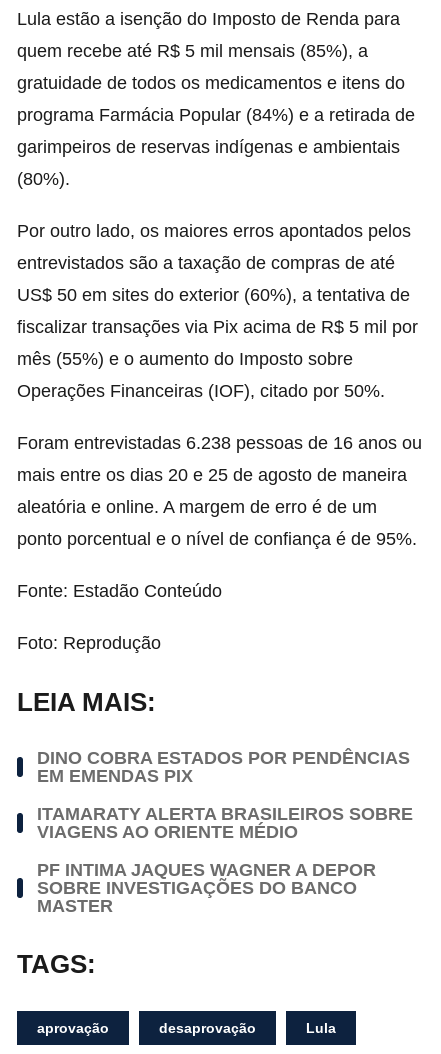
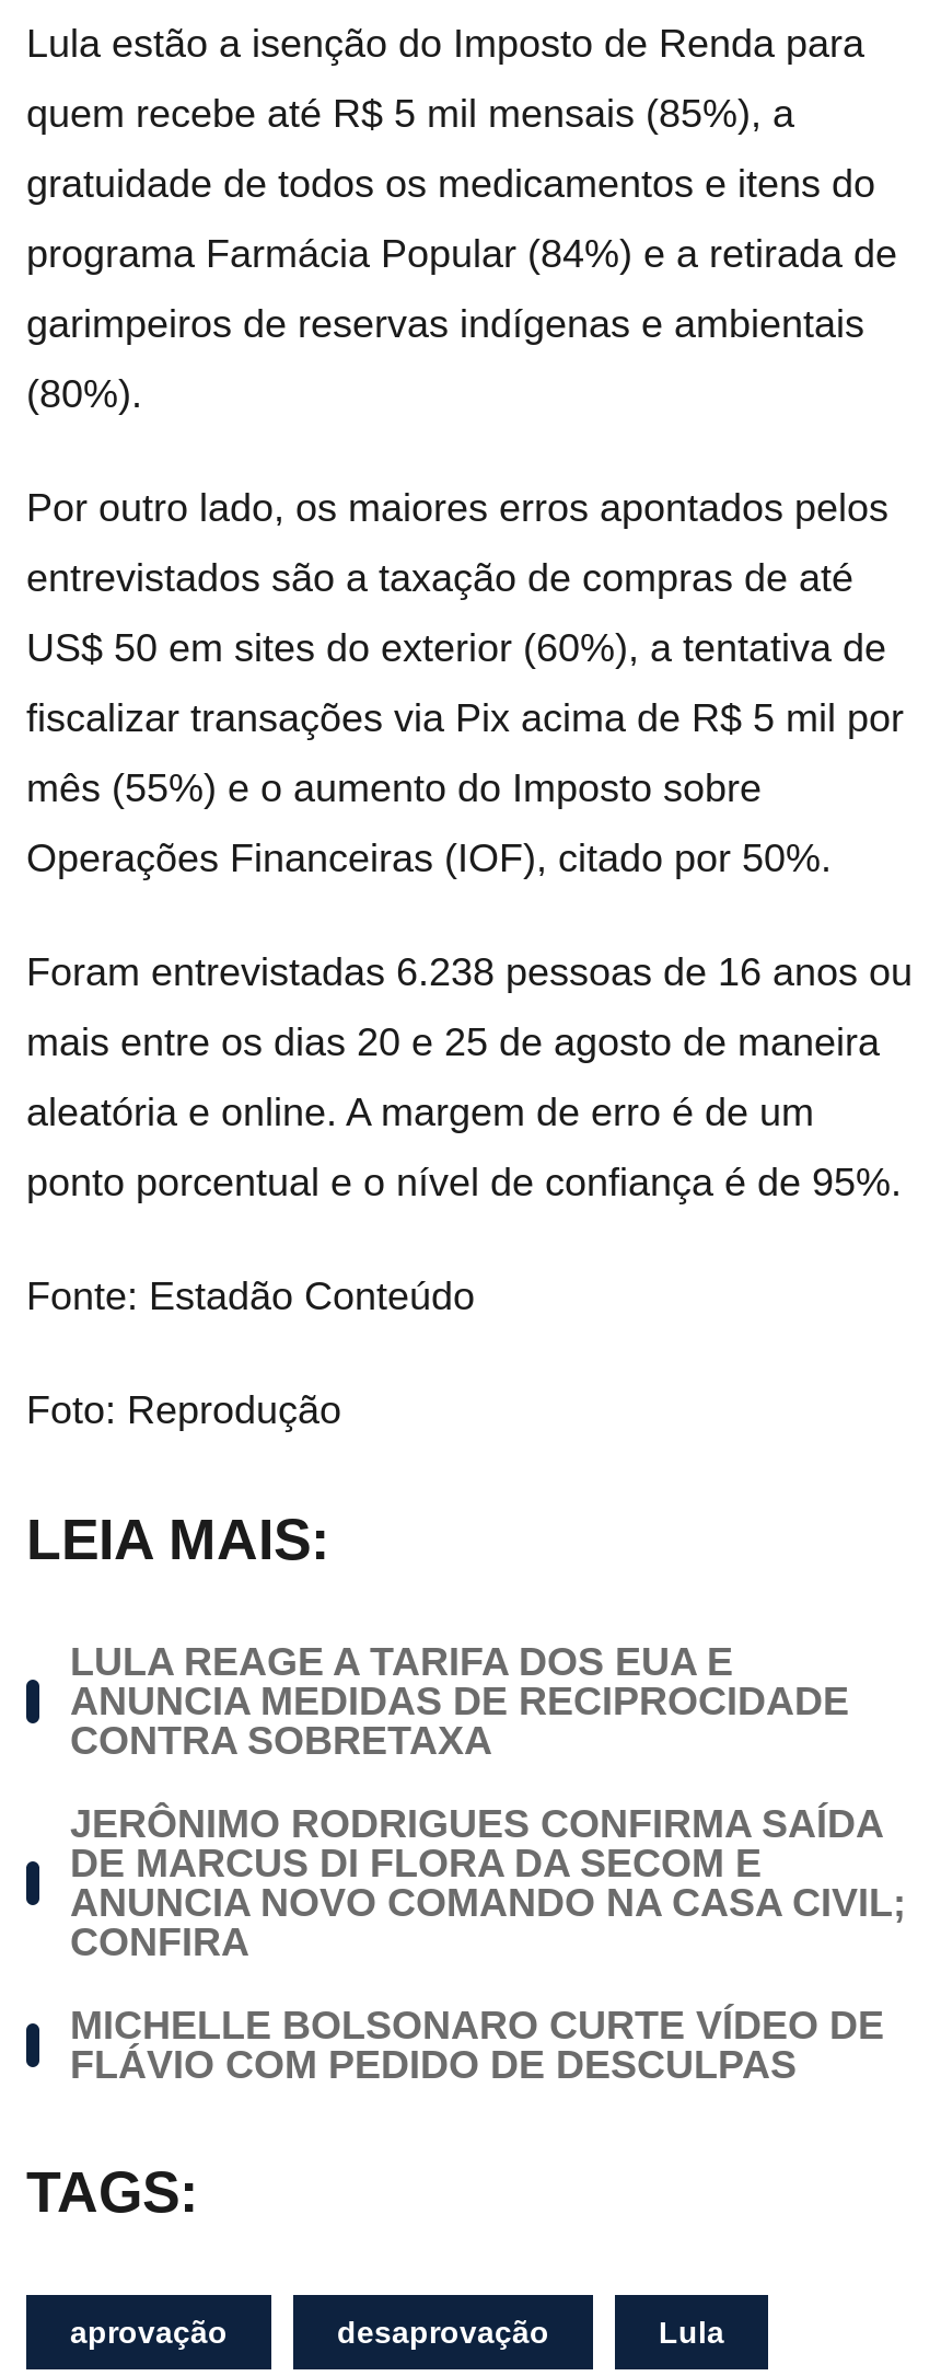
[37,748,410,786] DINO COBRA ESTADOS POR PENDÊNCIAS | EM EMENDAS PIX -> [70,1640,849,1763] LULA REAGE A TARIFA DOS EUA E | ANUNCIA MEDIDAS DE RECIPROCIDADE | CONTRA SOBRETAXA
[37,804,413,842] ITAMARATY ALERTA BRASILEIROS SOBRE | VIAGENS AO ORIENTE MÉDIO -> [70,1802,906,1964] JERÔNIMO RODRIGUES CONFIRMA SAÍDA | DE MARCUS DI FLORA DA SECOM E | ANUNCIA NOVO COMANDO NA CASA CIVIL; | CONFIRA
[37,860,376,916] PF INTIMA JAQUES WAGNER A DEPOR | SOBRE INVESTIGAÇÕES DO BANCO | MASTER -> [70,2004,884,2087] MICHELLE BOLSONARO CURTE VÍDEO DE | FLÁVIO COM PEDIDO DE DESCULPAS

